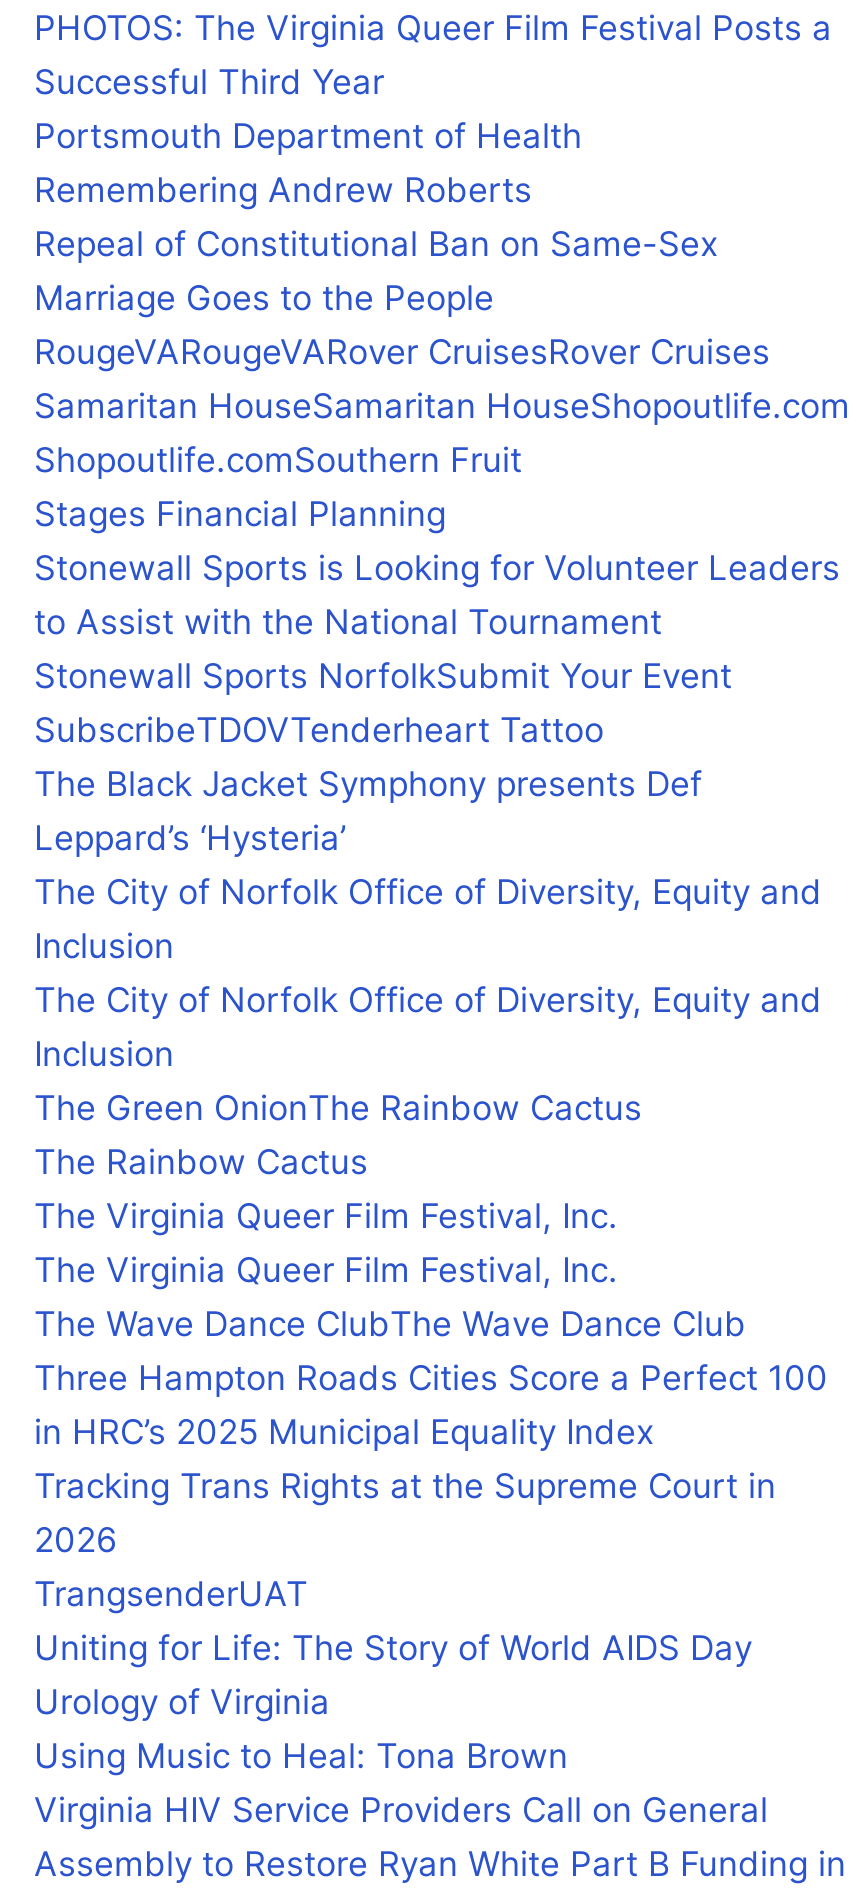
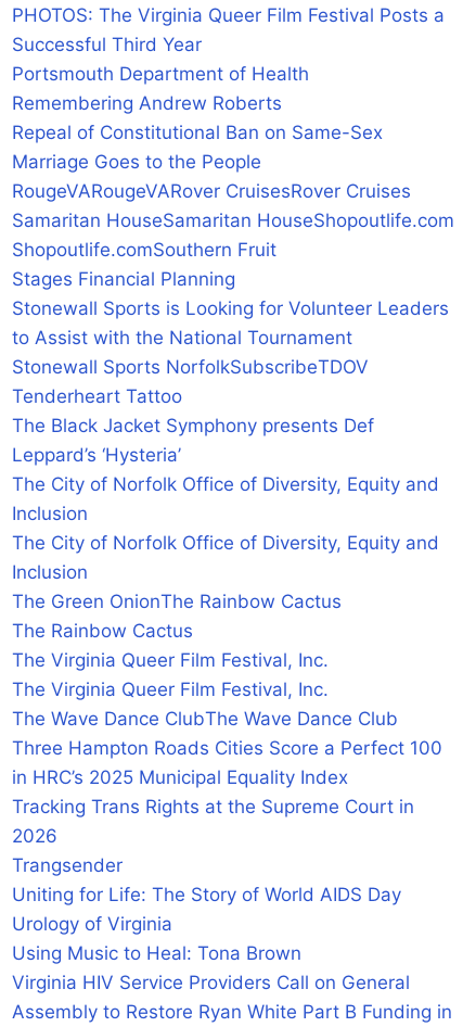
[34,656,732,750] Stonewall Sports NorfolkSubmit Your Event | SubscribeTDOVTenderheart Tattoo -> [12,356,369,407] Stonewall Sports NorfolkSubscribeTDOV | Tenderheart Tattoo
[34,1574,308,1614] TrangsenderUAT -> [12,854,123,876] Trangsender

